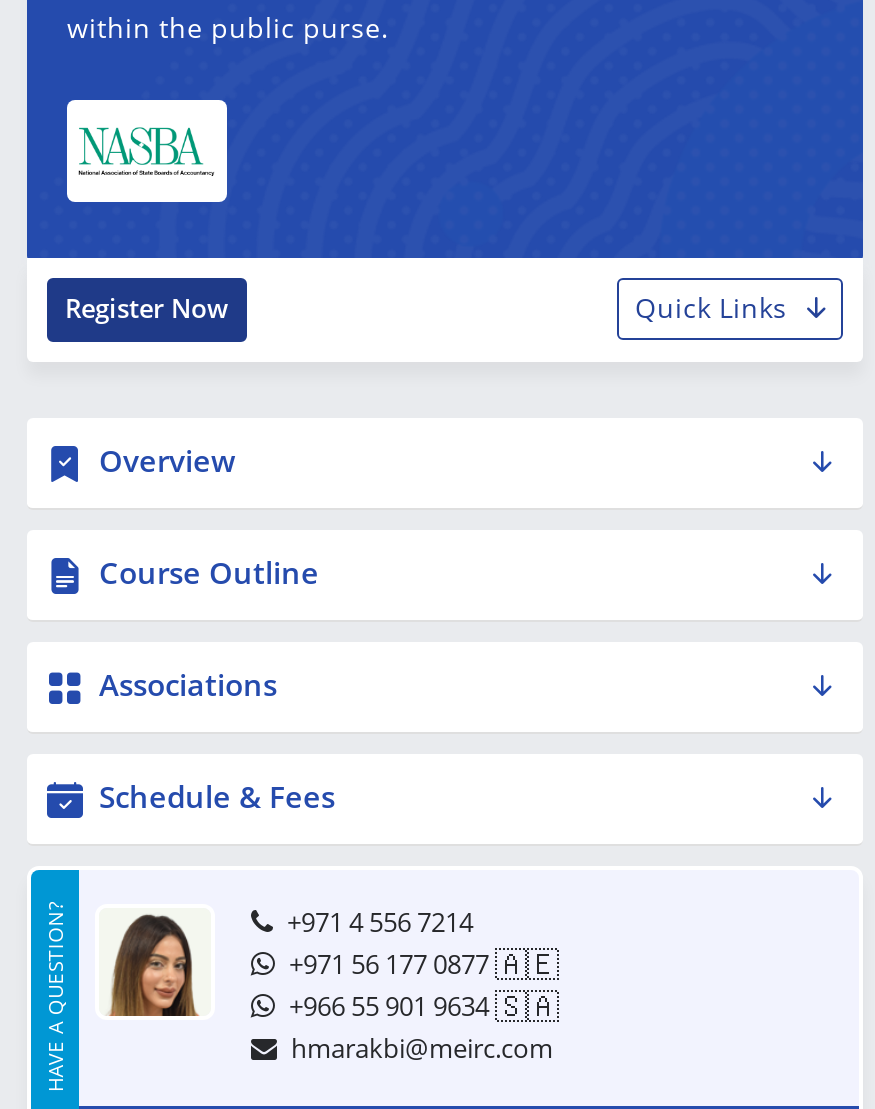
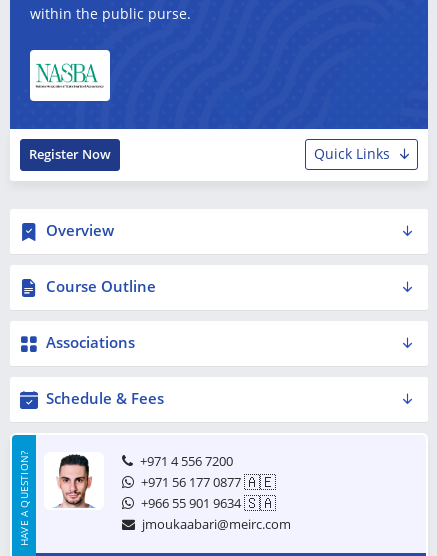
[107,910,199,1018] [image] -> [51,454,95,509] [image]
[287,905,473,941] +971 4 556 7214 -> [140,452,233,470] +971 4 556 7200
[291,1031,553,1067] hmarakbi@meirc.com -> [142,515,291,533] jmoukaabari@meirc.com

